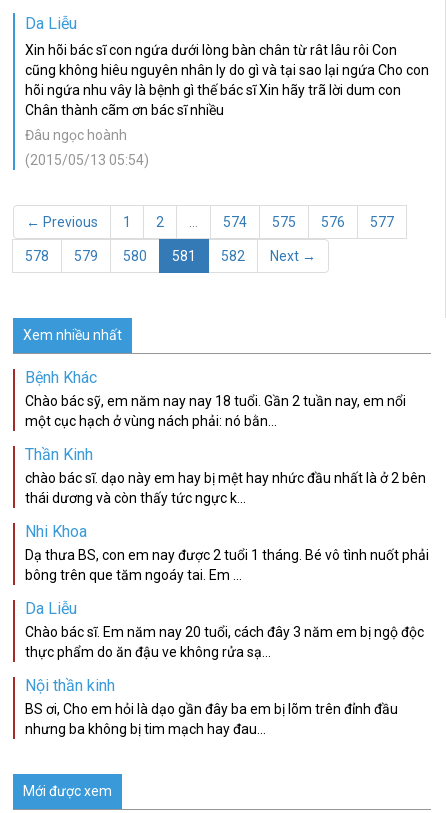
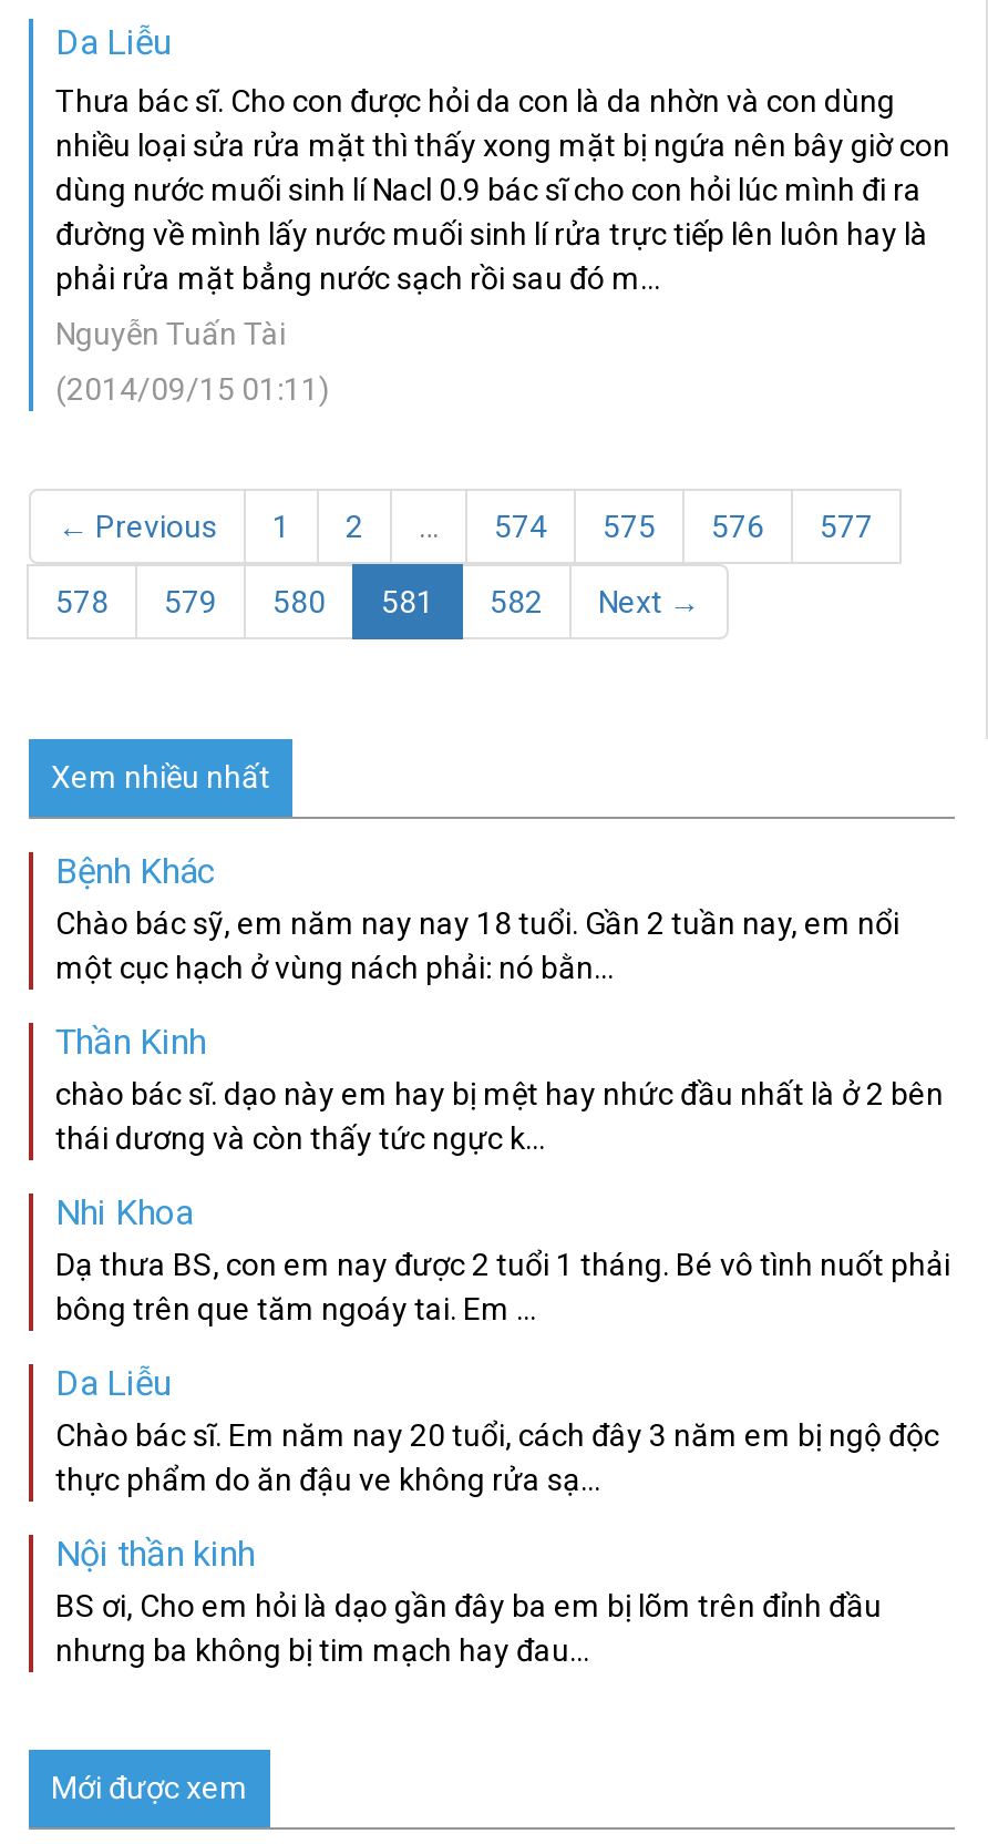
[25,42,429,118] Xin hõi bác sĩ con ngứa dưới lòng bàn chân từ rât lâu rôi Con | cũng không hiêu nguyên nhân ly do gì và tại sao lại ngứa Cho con | hõi ngứa nhu vây là bệnh gì thế bác sĩ Xin hãy trã lời dum con | Chân thành cãm ơn bác sĩ nhiều -> [55,83,950,296] Thưa bác sĩ. Cho con được hỏi da con là da nhờn và con dùng | nhiều loại sửa rửa mặt thì thấy xong mặt bị ngứa nên bây giờ con | dùng nước muối sinh lí Nacl 0.9 bác sĩ cho con hỏi lúc mình đi ra | đường về mình lấy nước muối sinh lí rửa trực tiếp lên luôn hay là | phải rửa mặt bẳng nước sạch rồi sau đó m...
[25,127,127,143] Đâu ngọc hoành -> [55,316,286,351] Nguyễn Tuấn Tài
[25,152,149,168] (2015/05/13 05:54) -> [55,371,330,407] (2014/09/15 01:11)

